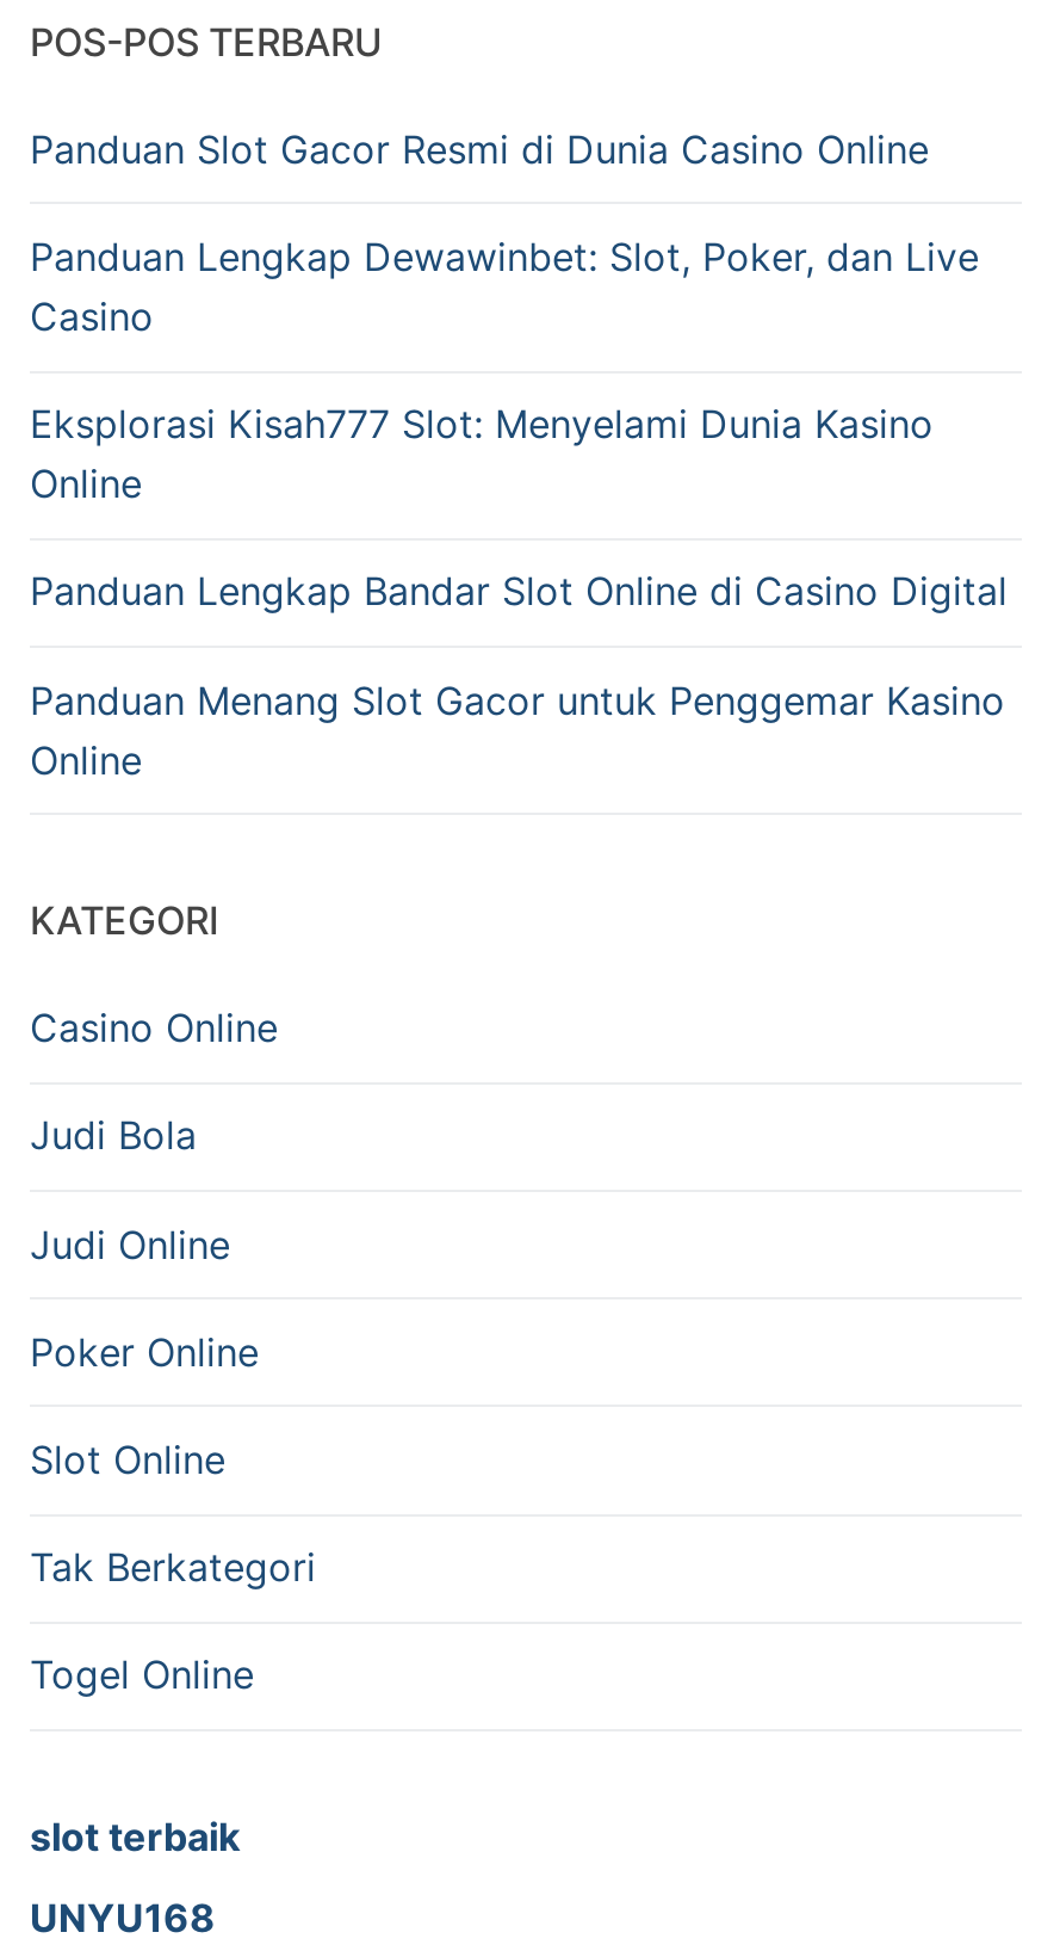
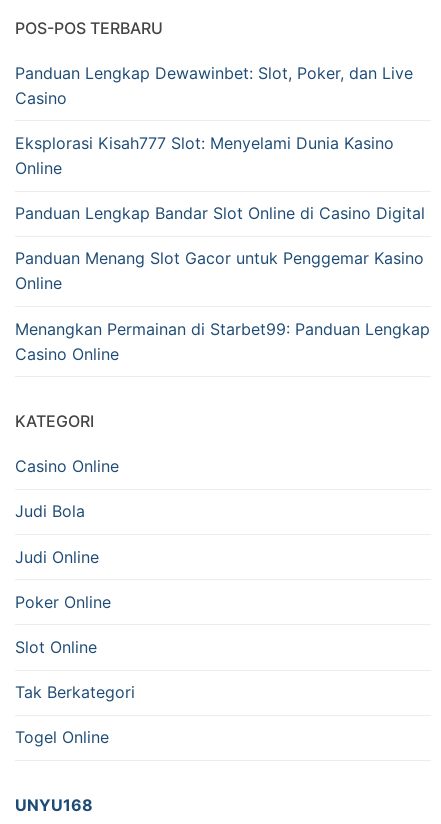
[30,125,929,173] Panduan Slot Gacor Resmi di Dunia Casino Online -> none
moved [30,233,1008,783] -> [15,63,425,293]: Panduan Lengkap Dewawinbet: Slot, Poker, dan Live | Casino | Eksplorasi Kisah777 Slot: Menyelami Dunia Kasino | Online | Panduan Lengkap Bandar Slot Online di Casino Digital | Panduan Menang Slot Gacor untuk Penggemar Kasino | Online
none -> [15,319,430,364] Menangkan Permainan di Starbet99: Panduan Lengkap | Casino Online
moved [30,897,316,1699] -> [15,411,135,747]: KATEGORI | Casino Online | Judi Bola | Judi Online | Poker Online | Slot Online | Tak Berkategori | Togel Online
[30,1812,240,1860] slot terbaik -> none

